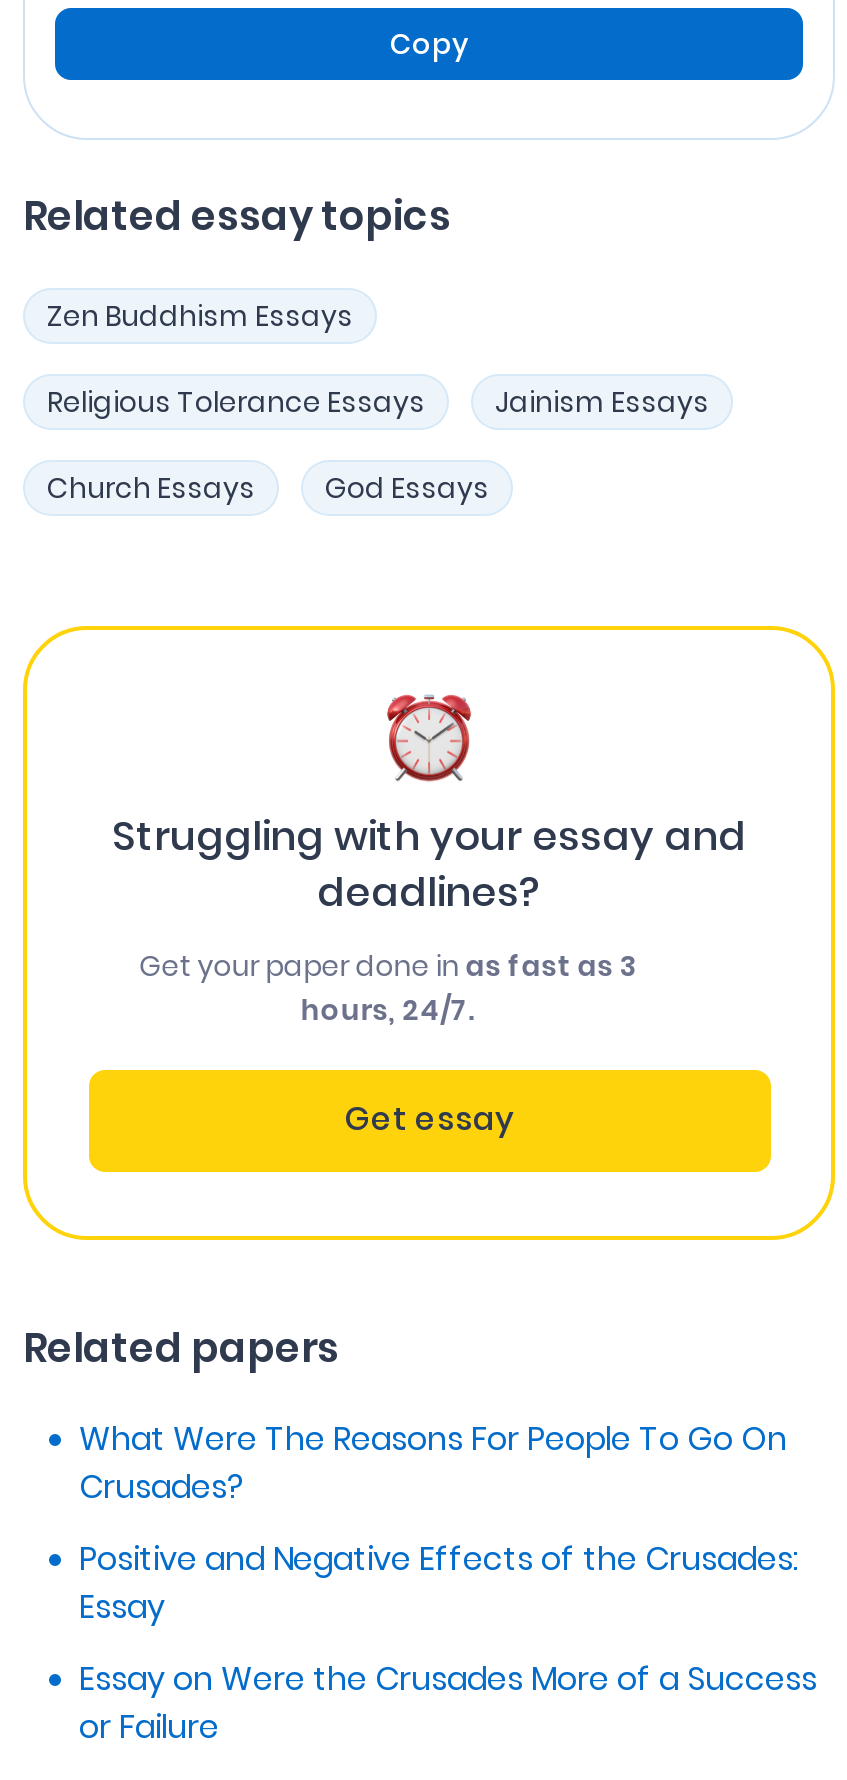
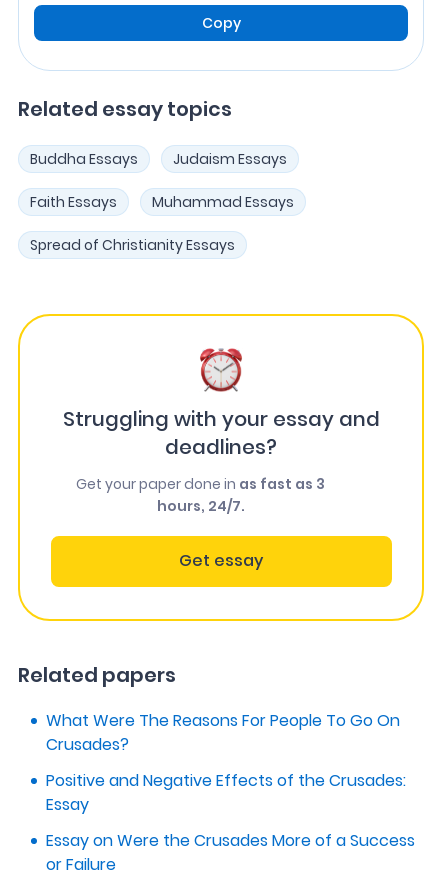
[47,295,353,335] Zen Buddhism Essays -> [30,149,287,169] Buddha Essays | Judaism Essays
[47,381,709,421] Religious Tolerance Essays | Jainism Essays -> [30,192,294,212] Faith Essays | Muhammad Essays
[47,467,489,507] Church Essays | God Essays -> [30,235,235,255] Spread of Christianity Essays

